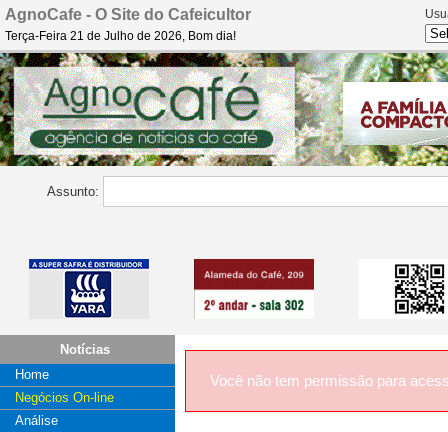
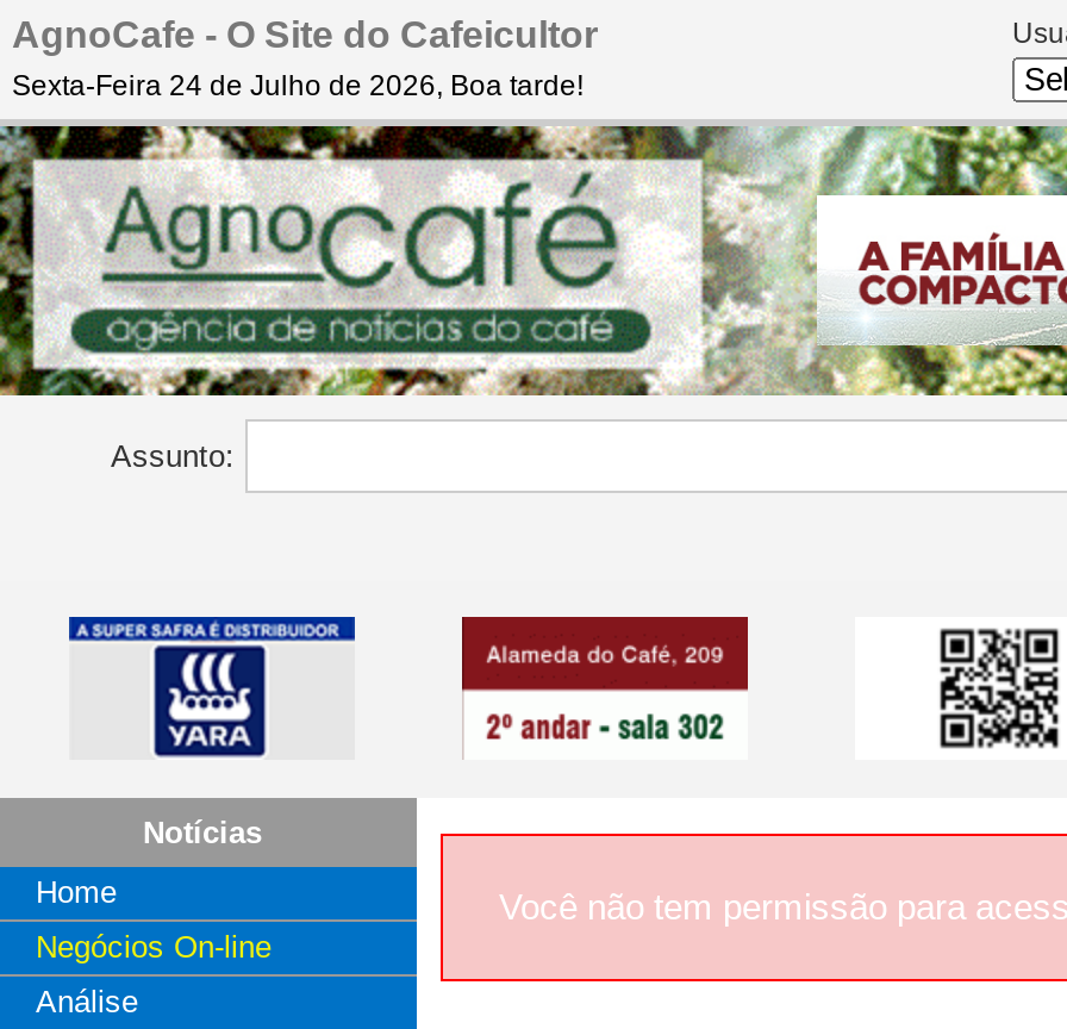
[5,29,236,43] Terça-Feira 21 de Julho de 2026, Bom dia! -> [12,69,584,102] Sexta-Feira 24 de Julho de 2026, Boa tarde!

